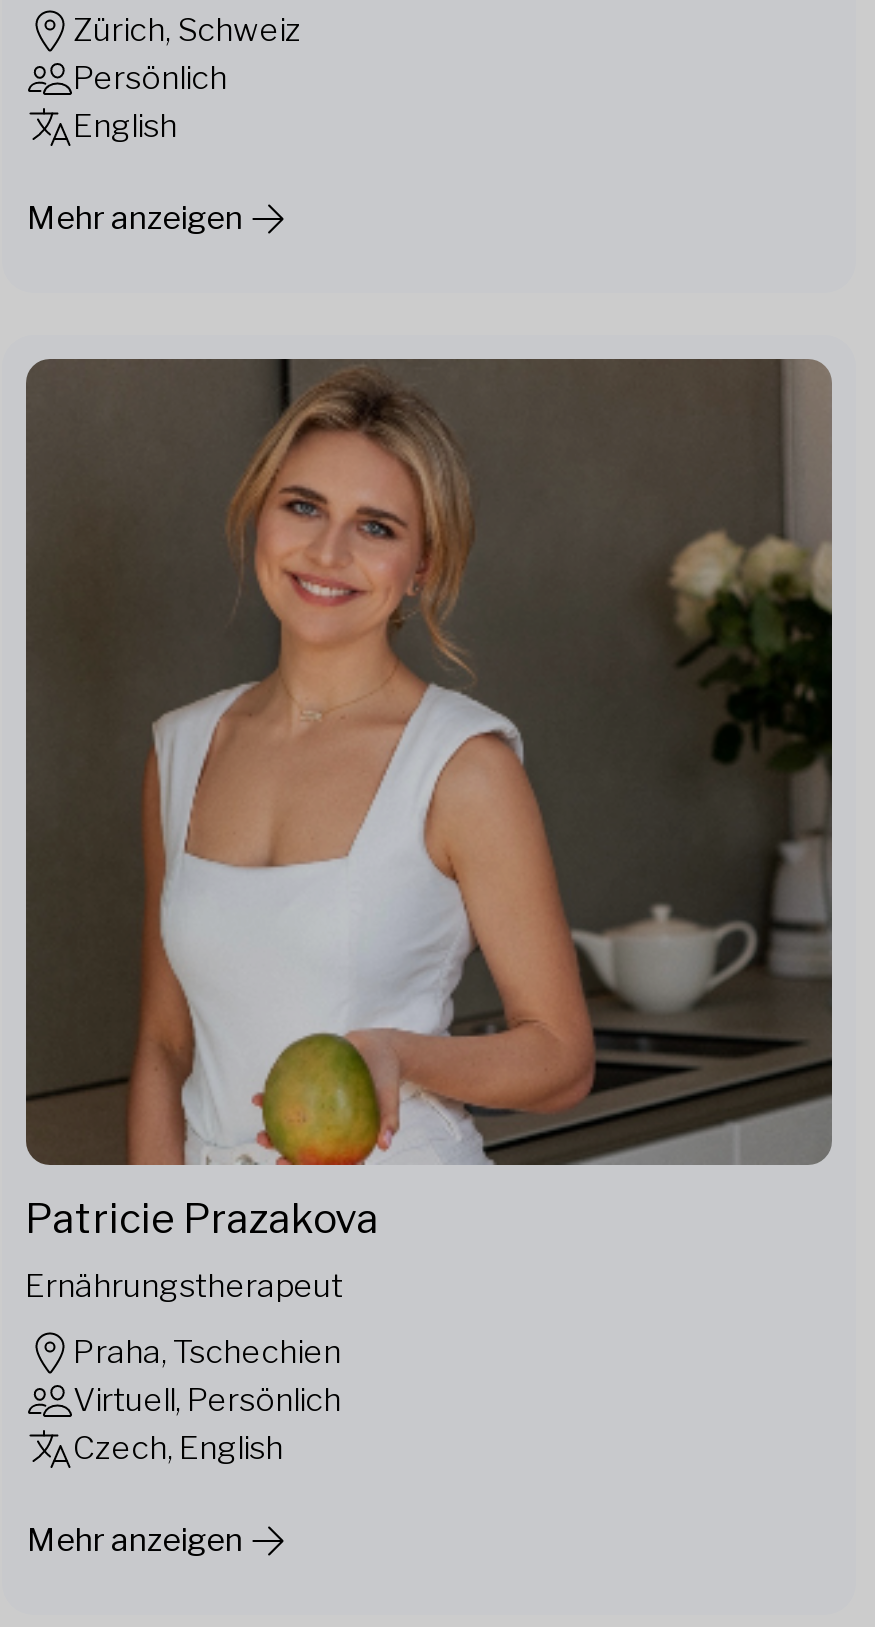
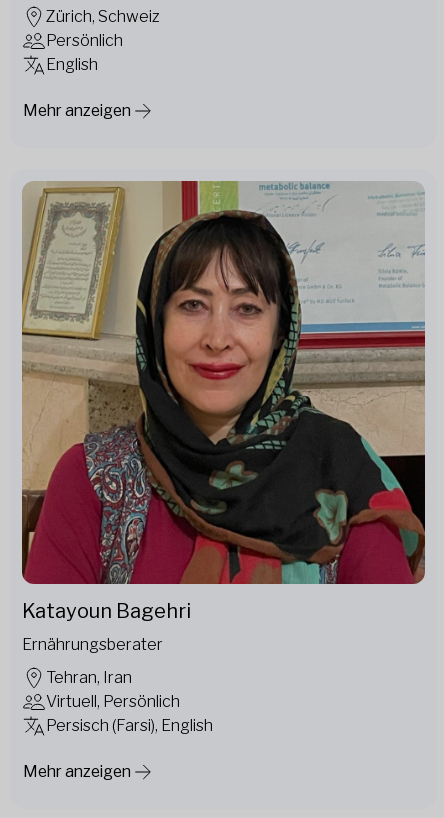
[24,357,834,1243] [image] | Patricie Prazakova -> [21,180,426,623] [image] | Katayoun Bagehri
[25,1267,343,1305] Ernährungstherapeut -> [21,635,162,654] Ernährungsberater
[73,1333,341,1371] Praha, Tschechien -> [45,668,131,687] Tehran, Iran
[73,1429,283,1467] Czech, English -> [45,716,212,735] Persisch (Farsi), English

